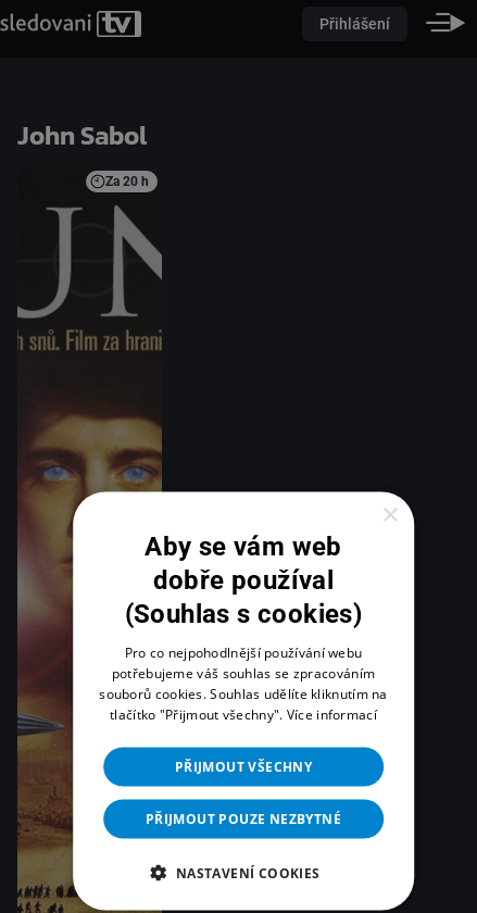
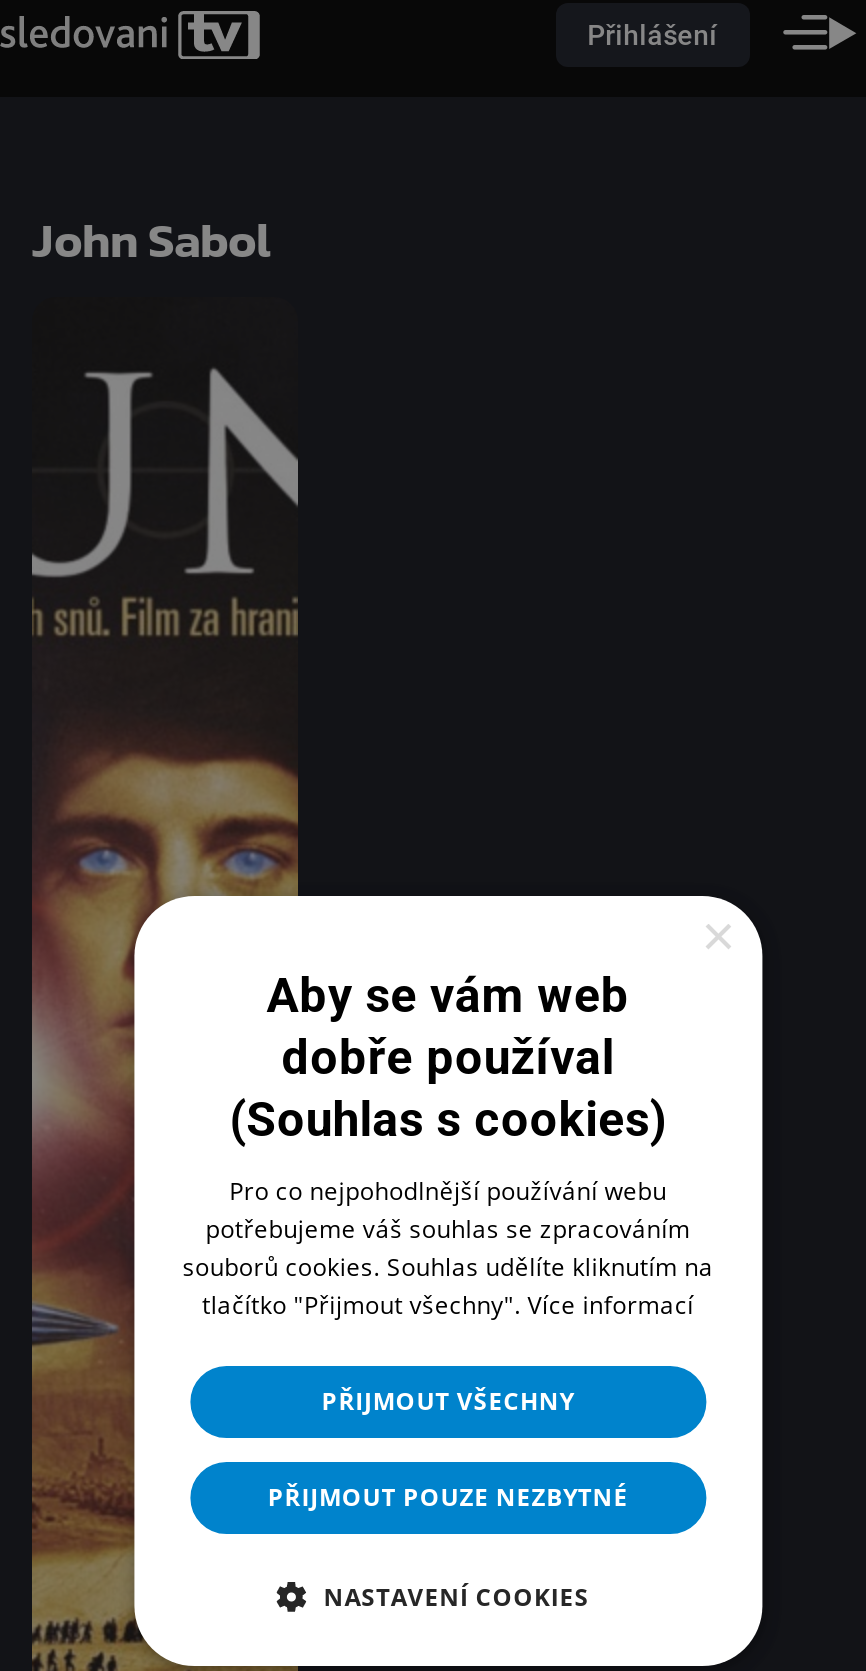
[106,174,149,189] Za 20 h -> none

